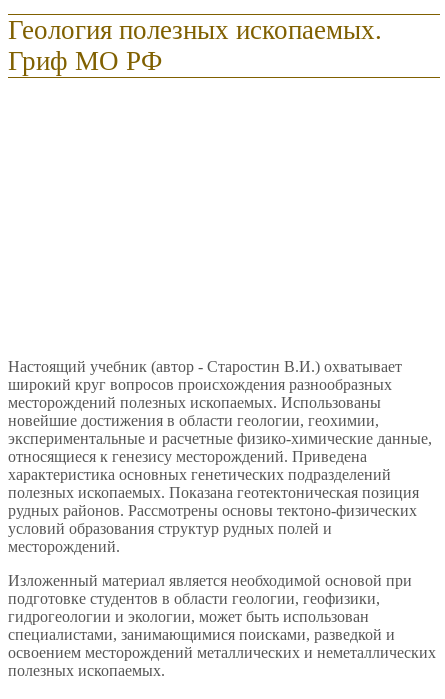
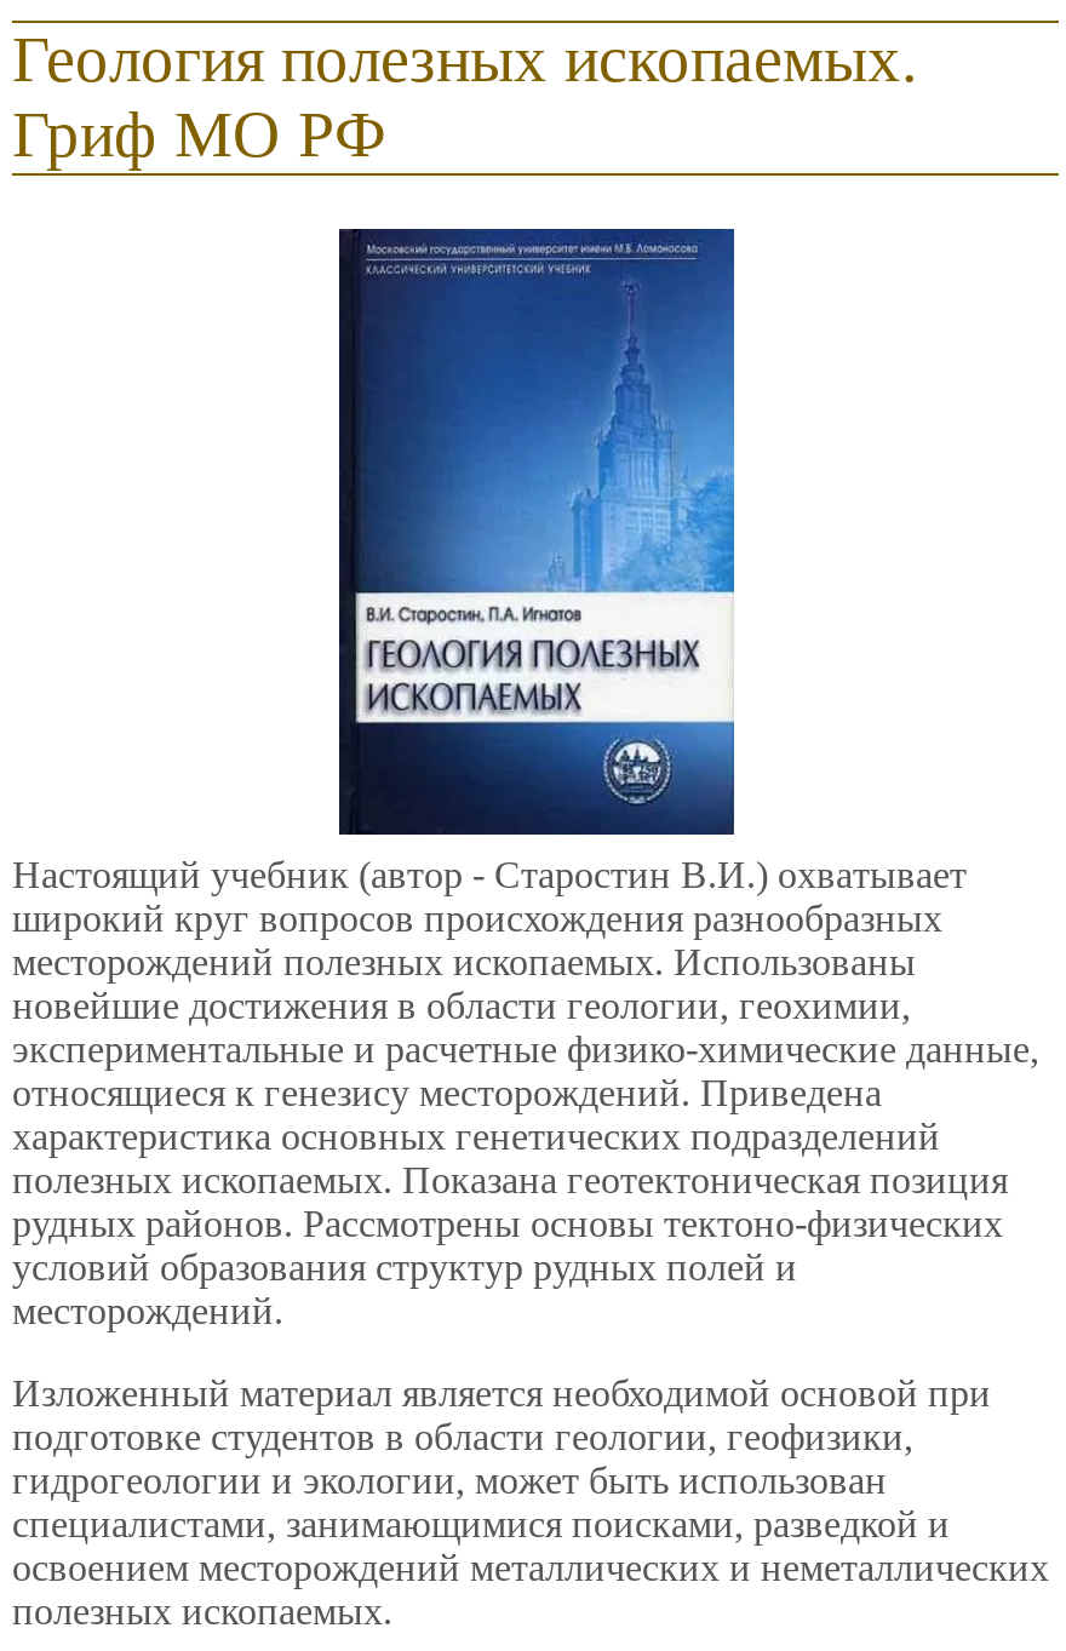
none -> [337,227,737,837] [image]

